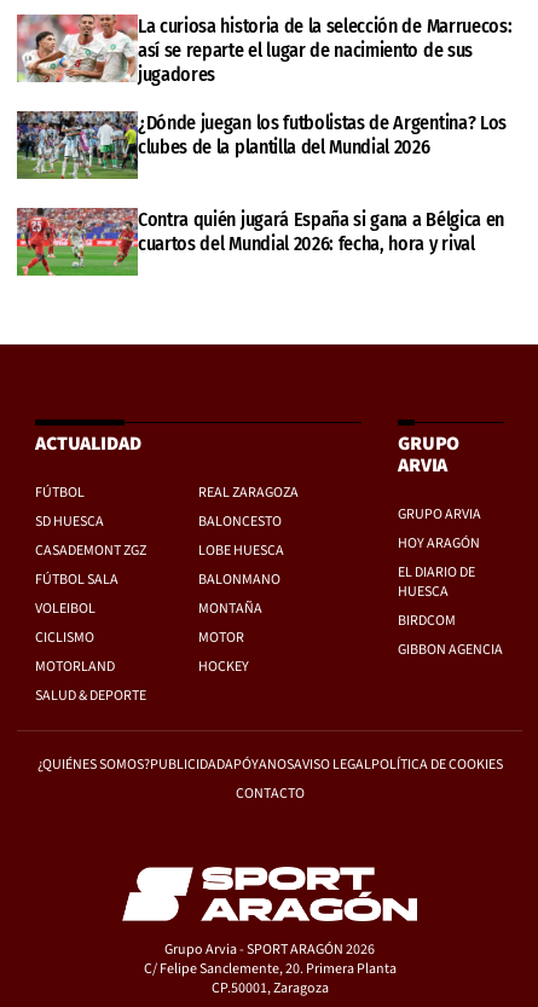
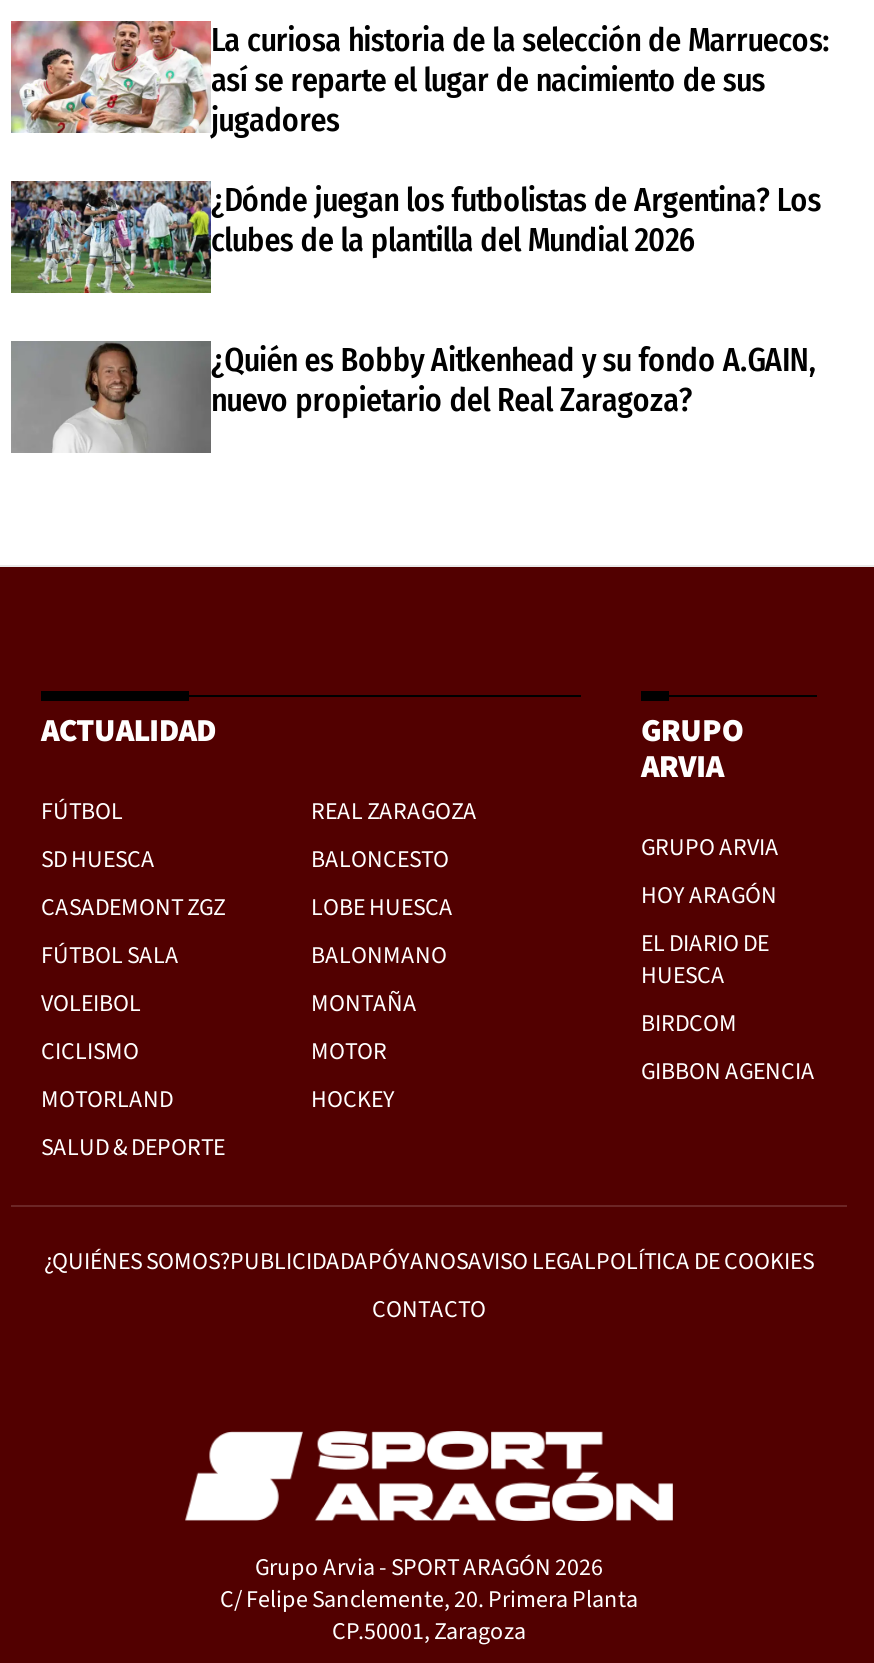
[16,208,504,277] [image] | Contra quién jugará España si gana a Bélgica en | cuartos del Mundial 2026: fecha, hora y rival -> [9,341,816,453] [image] | ¿Quién es Bobby Aitkenhead y su fondo A.GAIN, | nuevo propietario del Real Zaragoza?

